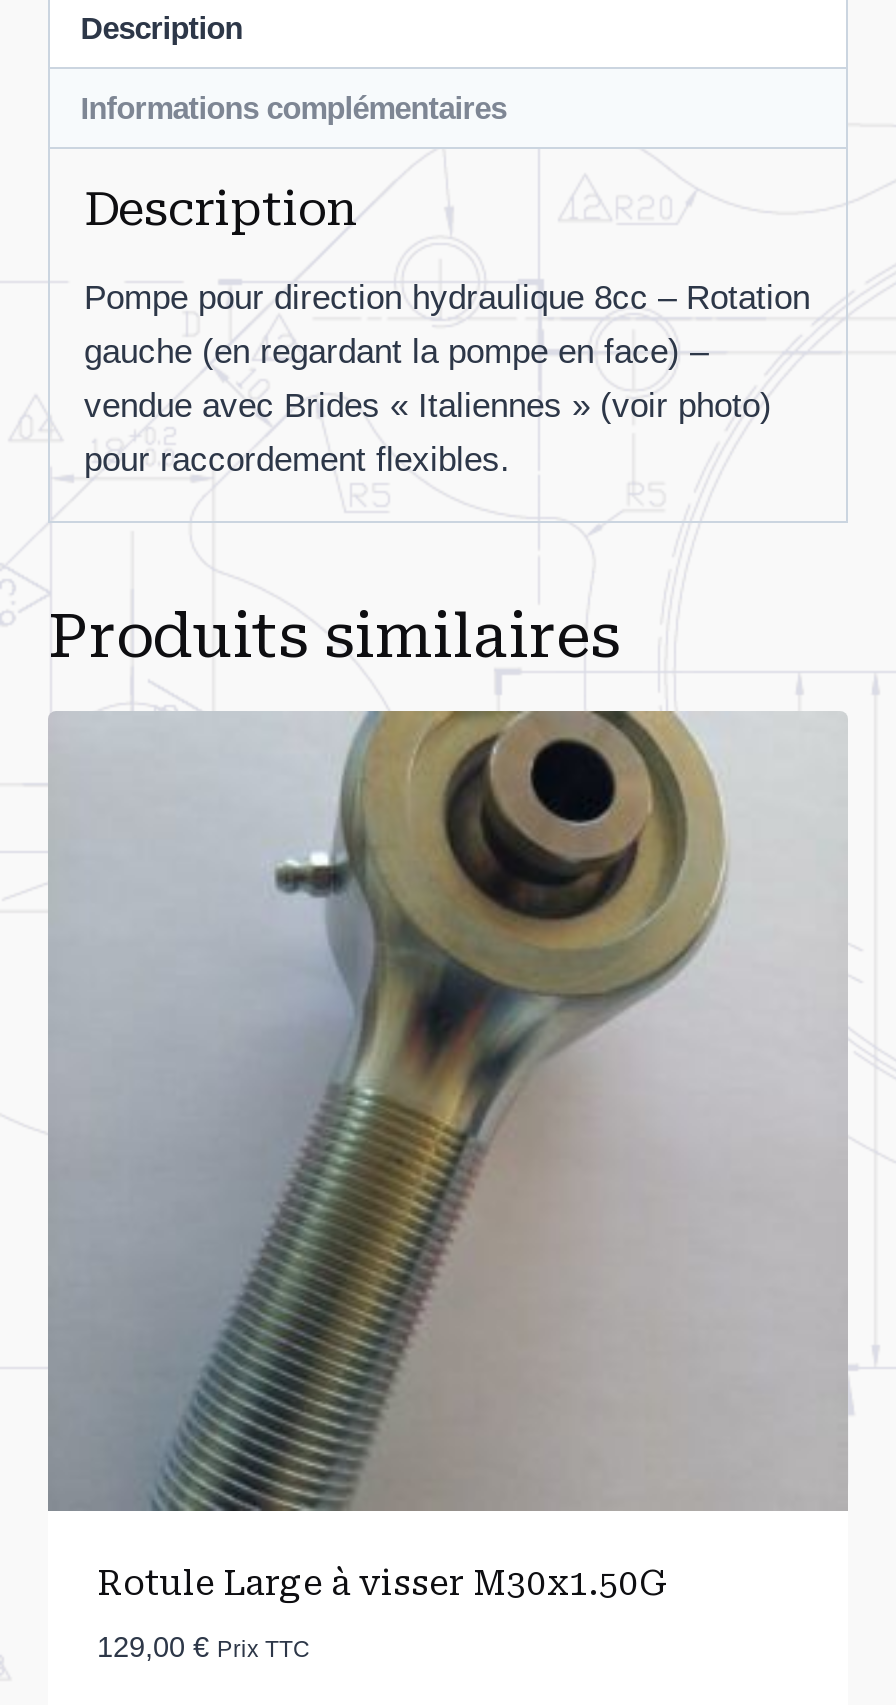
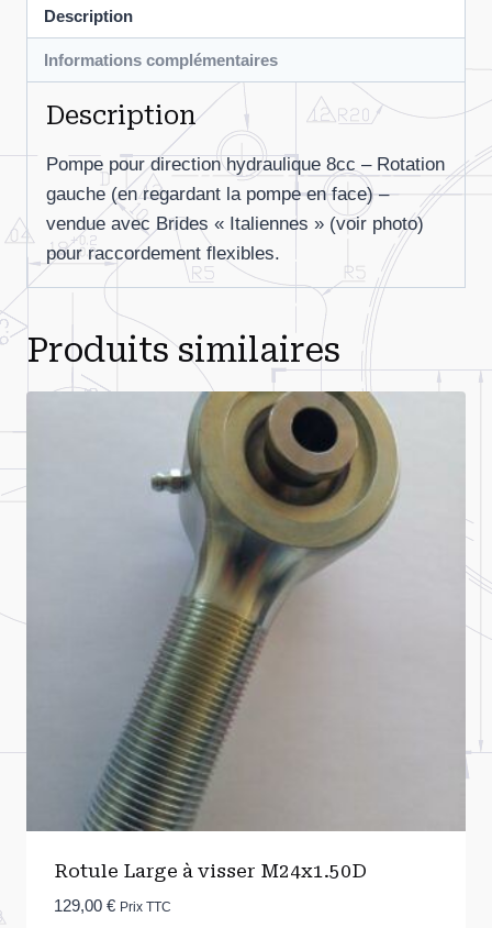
[97,1564,667,1604] Rotule Large à visser M30x1.50G -> [53,860,366,882] Rotule Large à visser M24x1.50D

